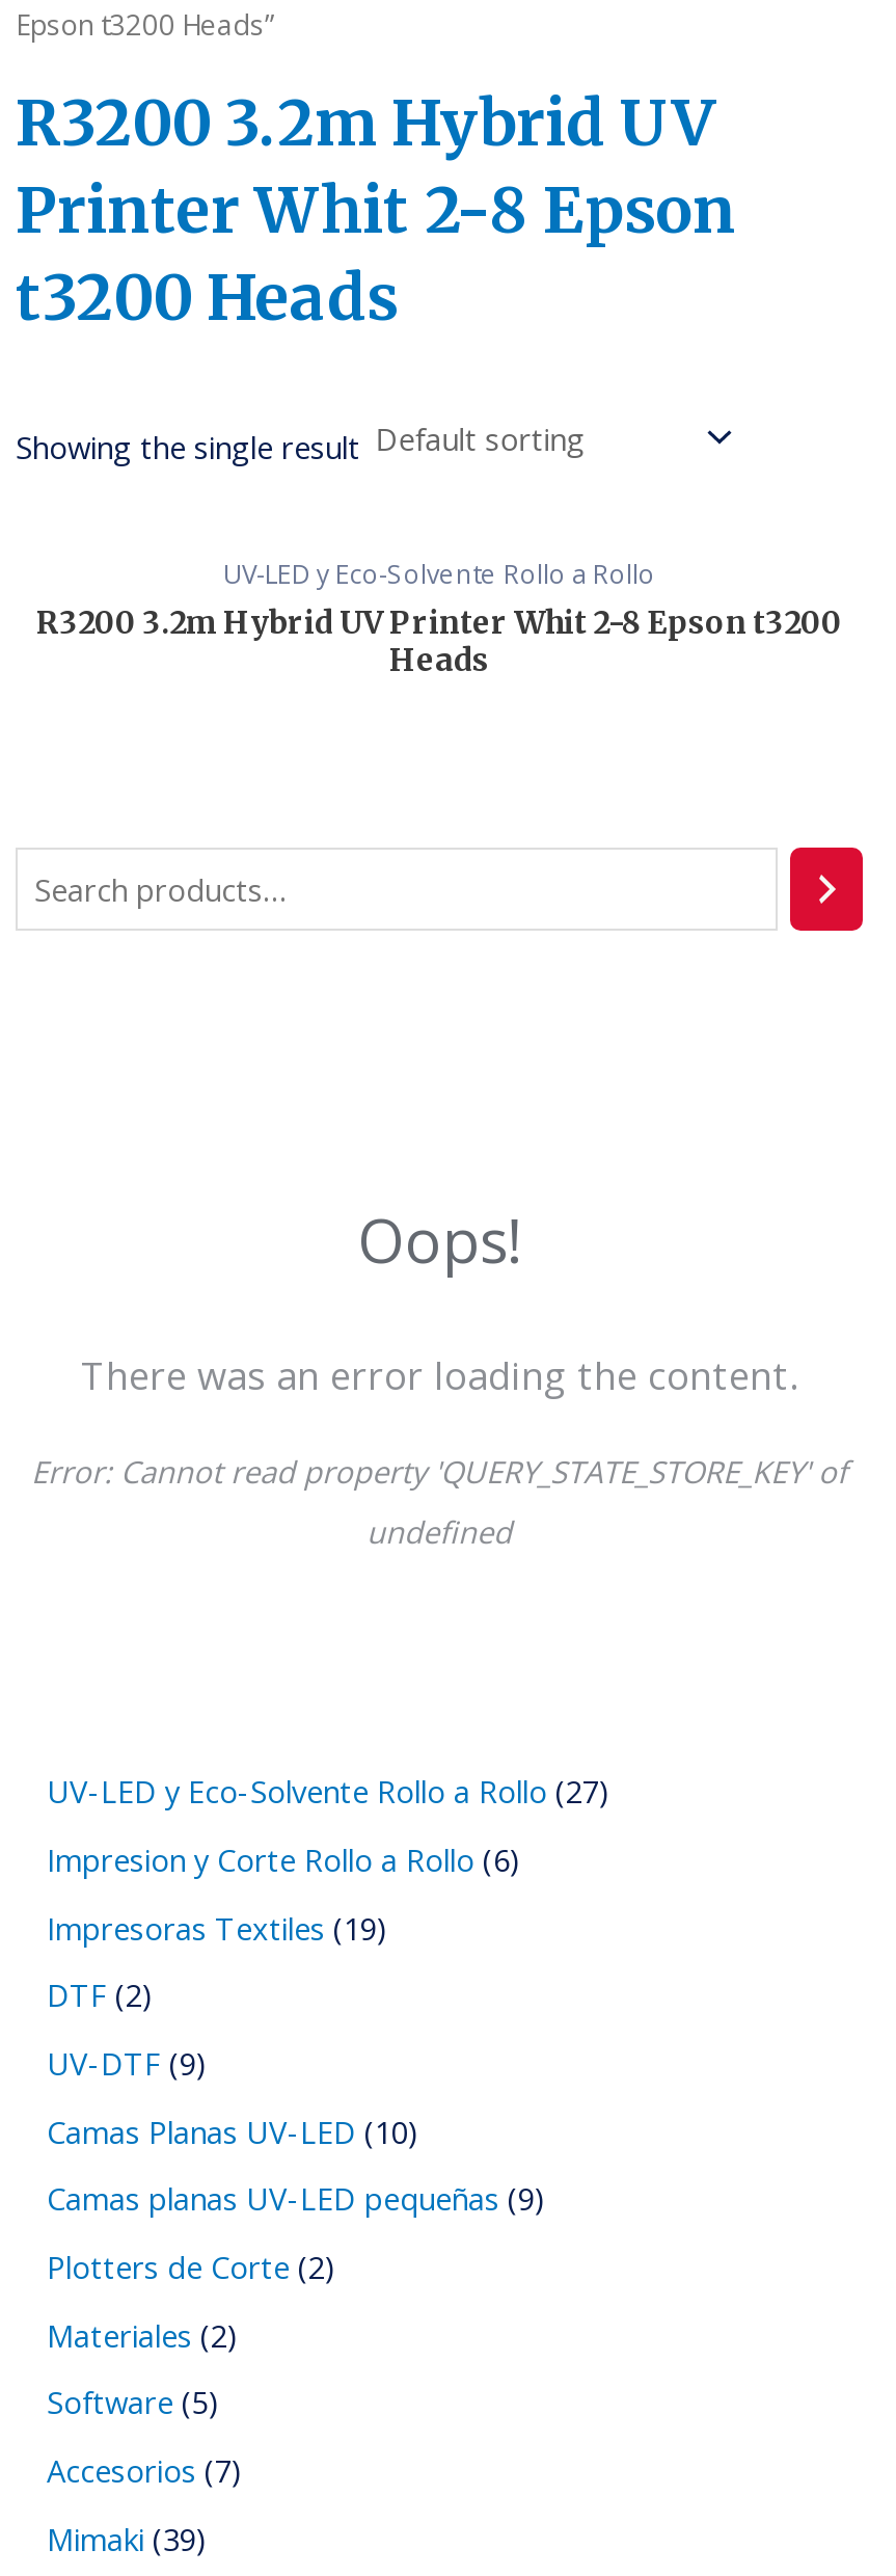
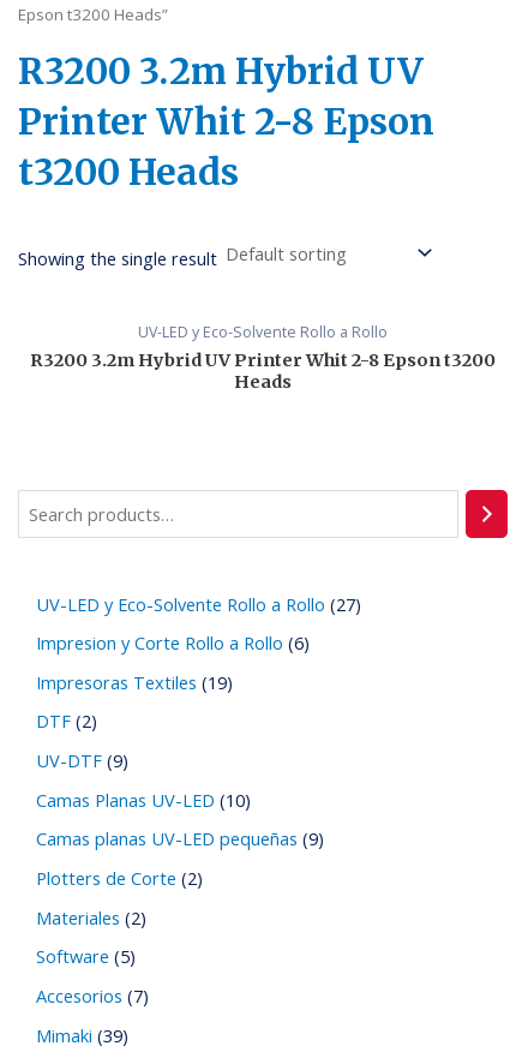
[31,1198,847,1553] Oops! | There was an error loading the content. | Error: Cannot read property 'QUERY_STATE_STORE_KEY' of | undefined -> none

